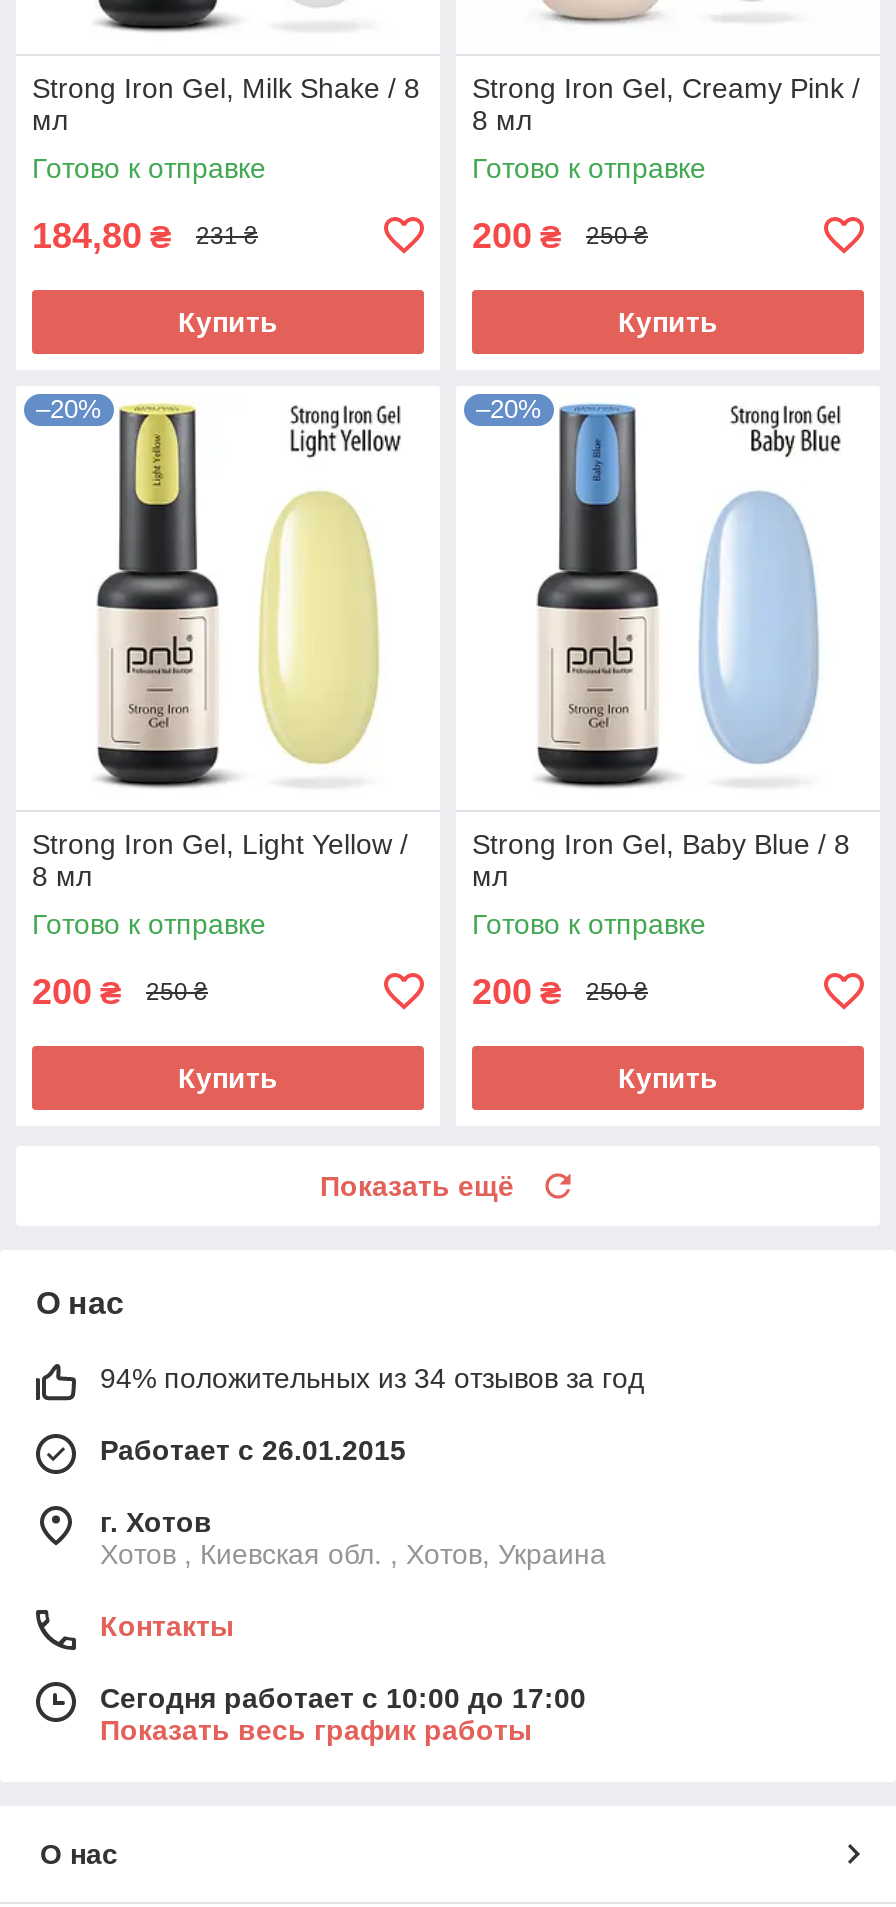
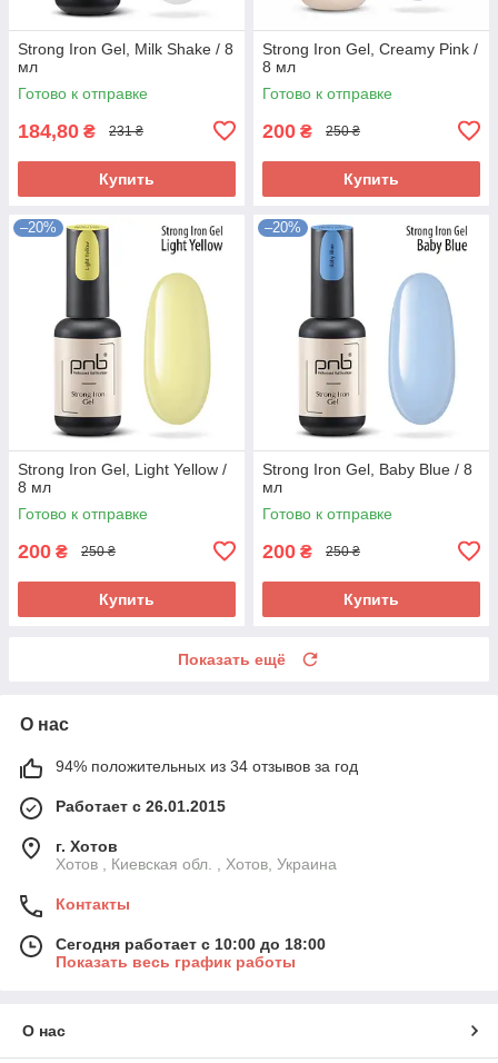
[100,1682,586,1714] Сегодня работает с 10:00 до 17:00 -> [56,935,326,953] Сегодня работает с 10:00 до 18:00

